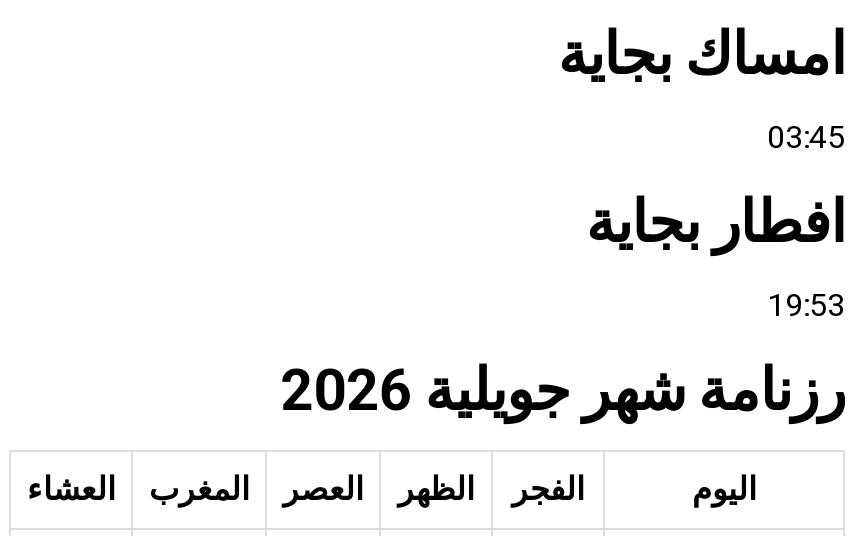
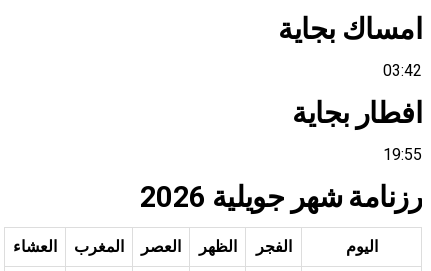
[767,118,845,156] 03:45 -> [383,61,422,80] 03:42
[767,286,845,324] 19:53 -> [383,145,422,164] 19:55

